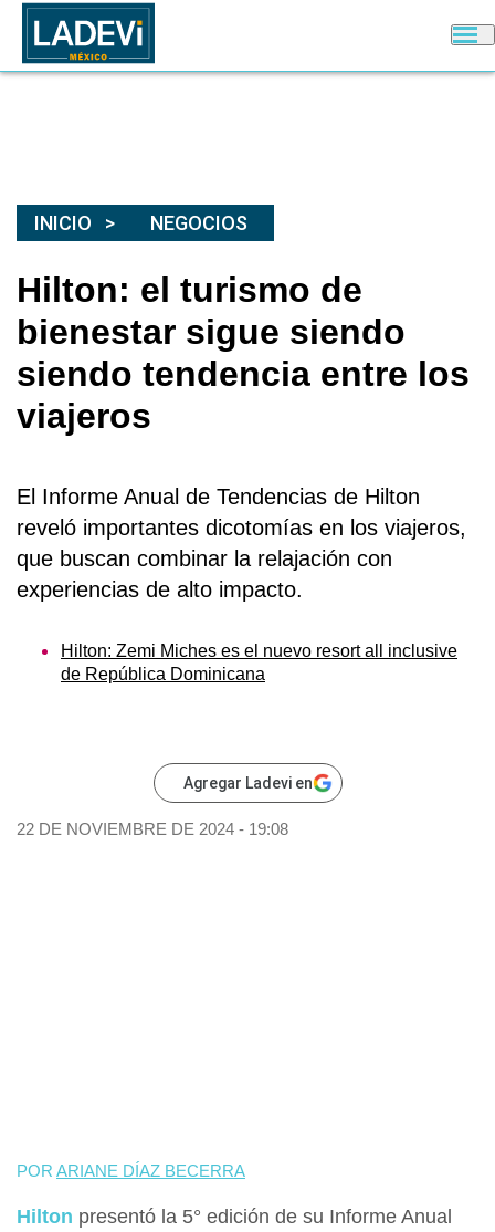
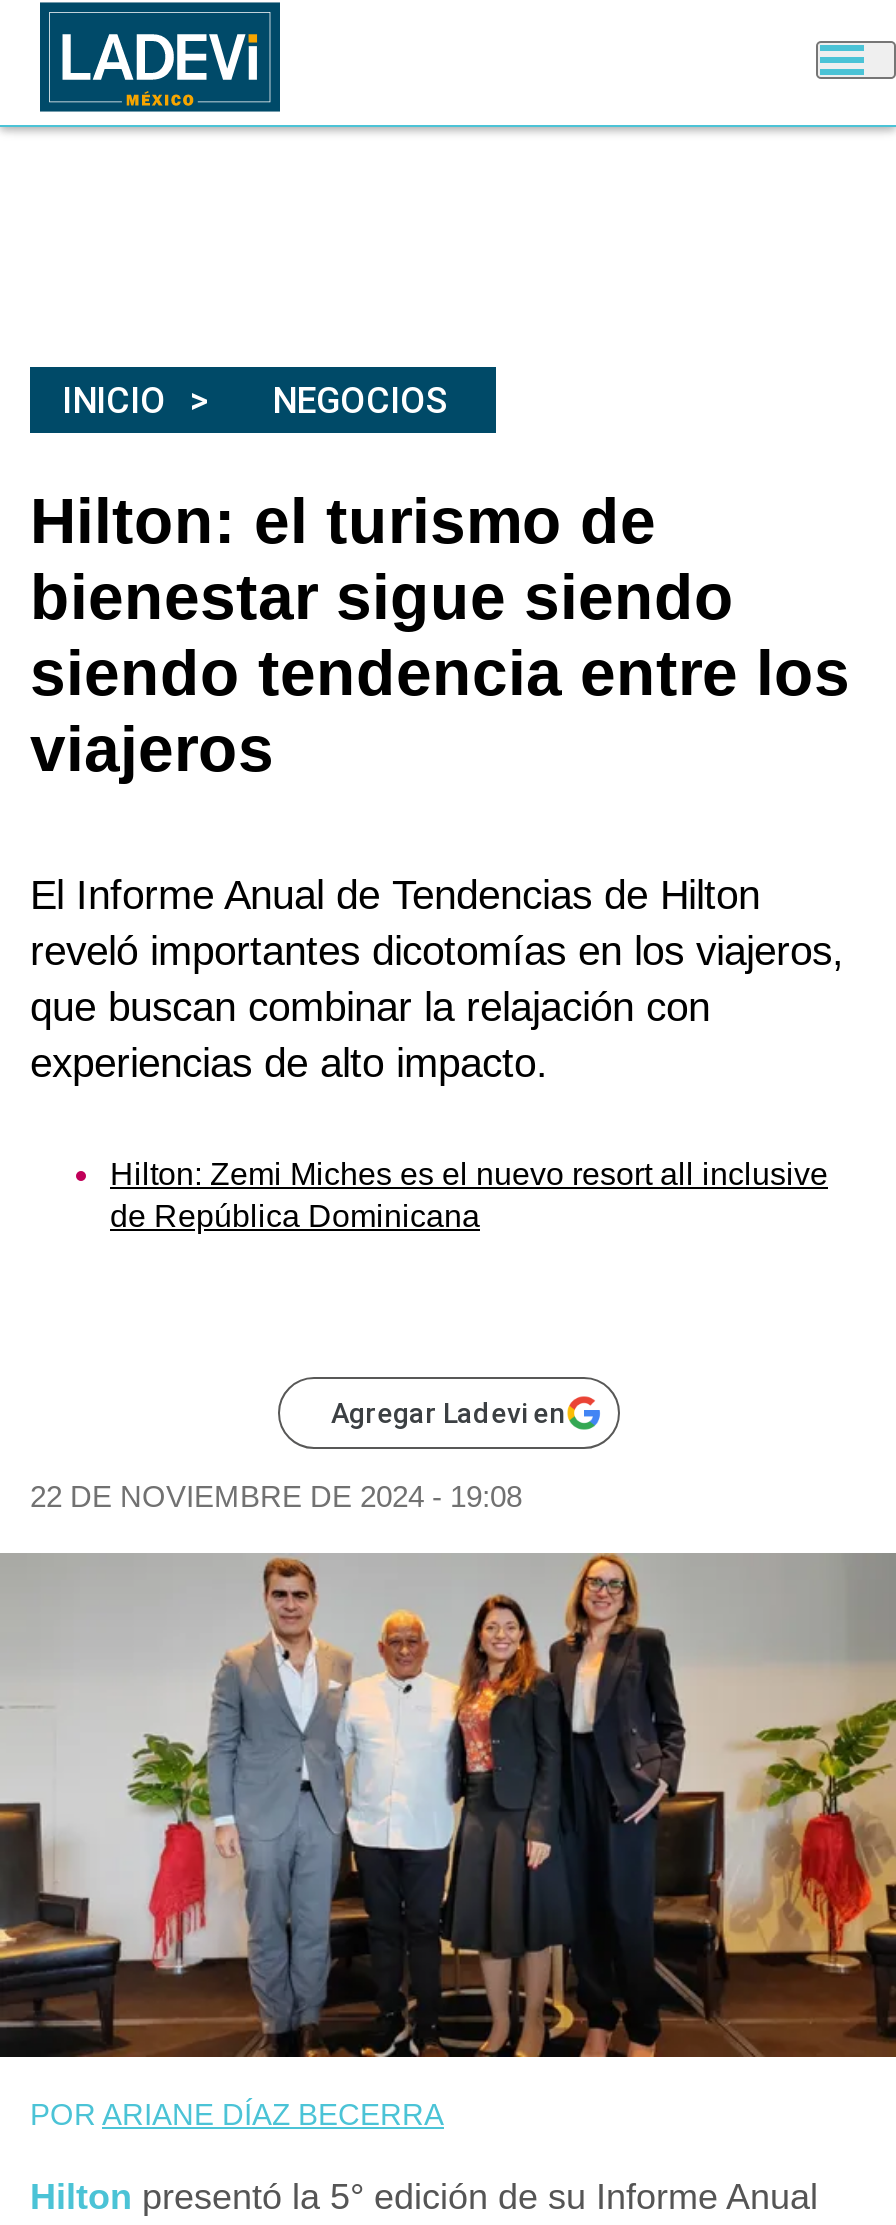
none -> [6,1551,890,2059] [image]

